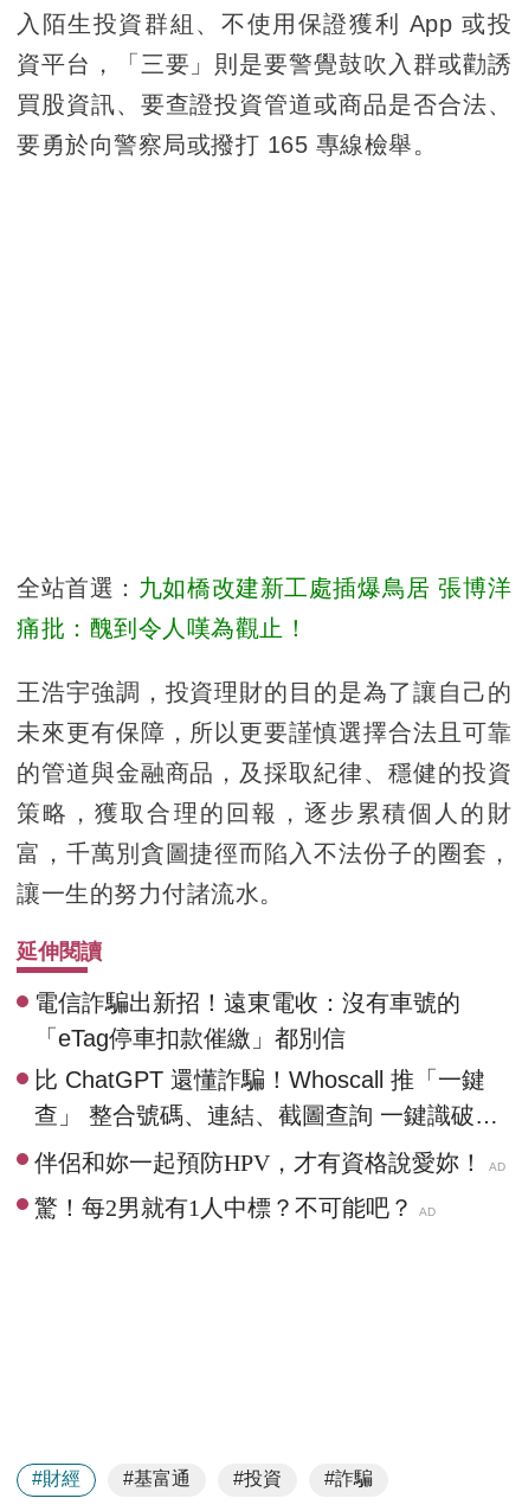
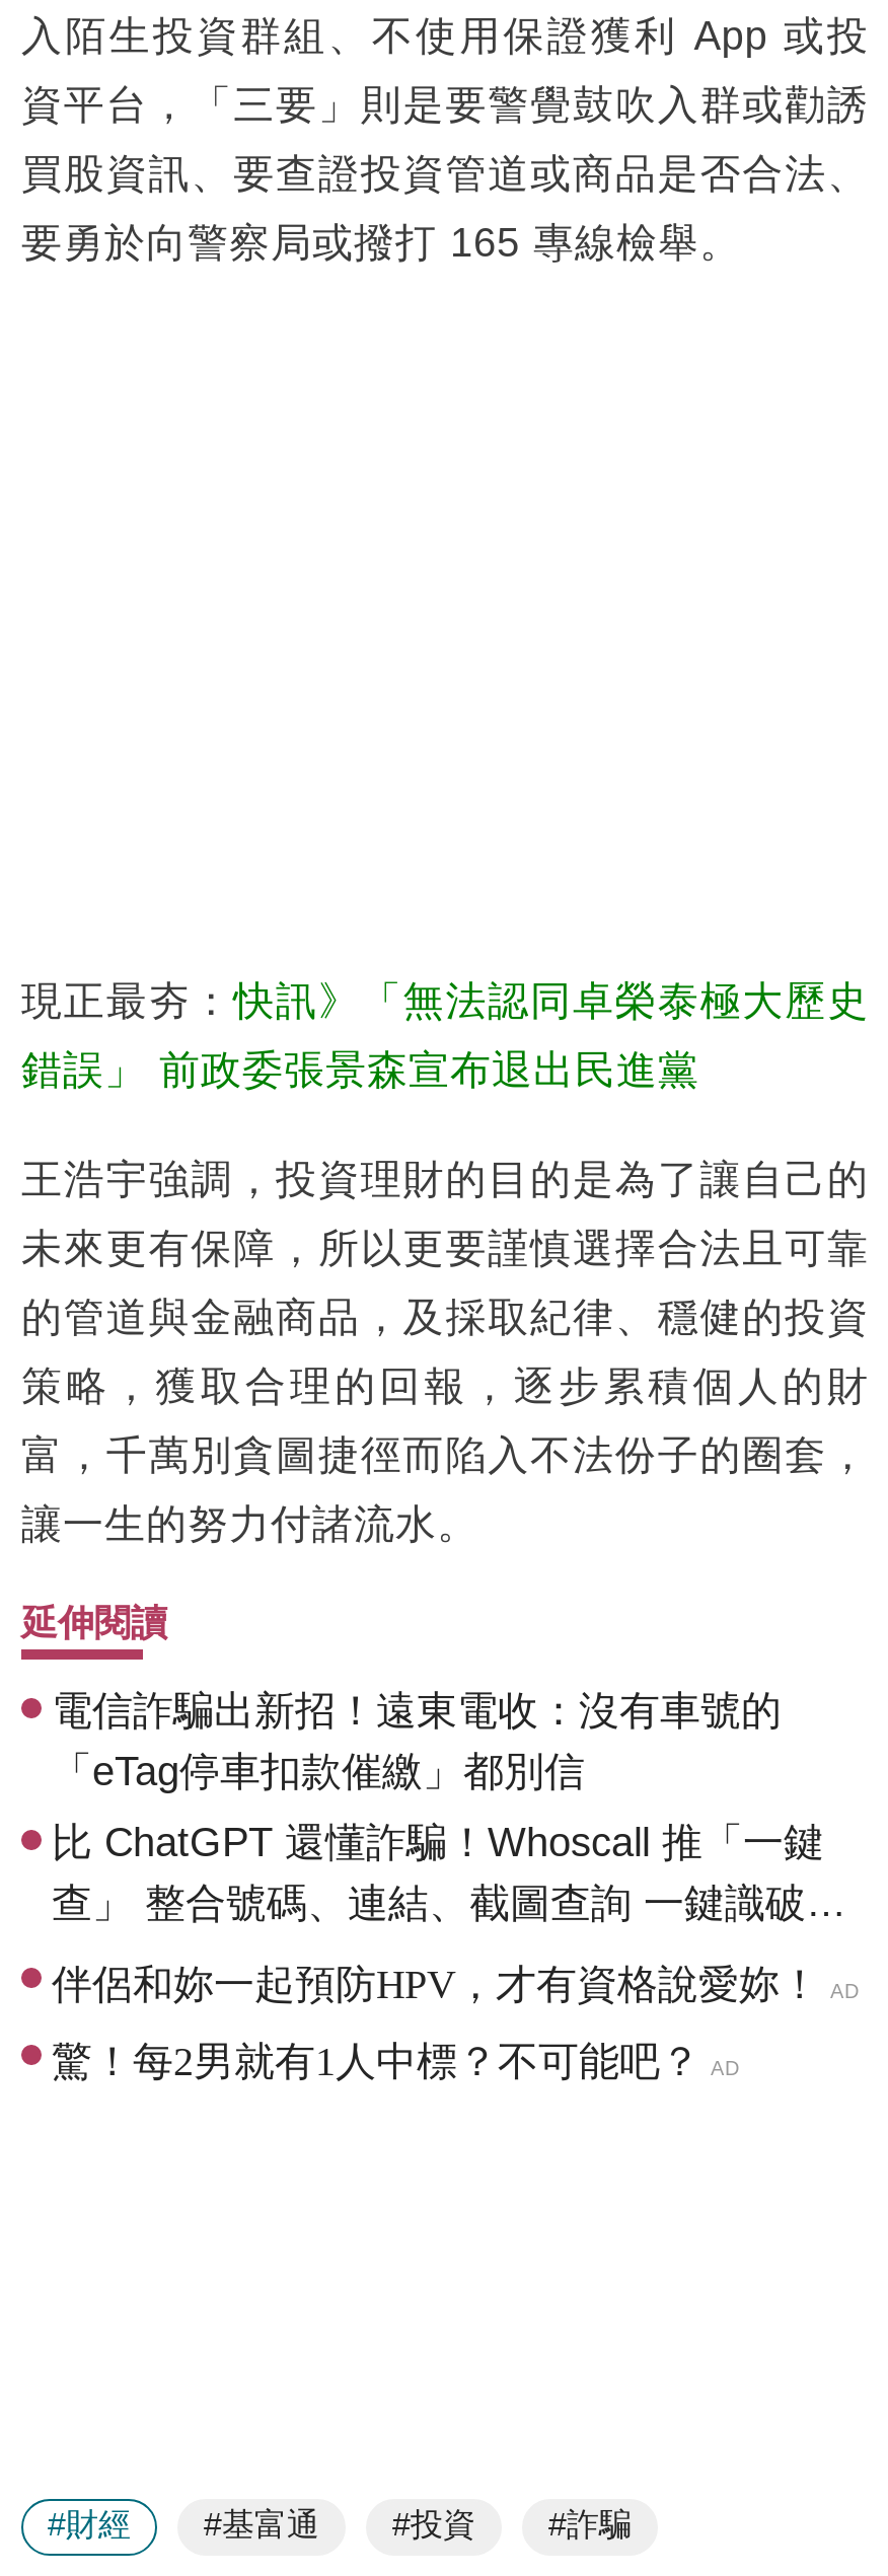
[17,574,511,600] 全站首選：九如橋改建新工處插爆鳥居 張博洋 -> [21,978,869,1022] 現正最夯：快訊》「無法認同卓榮泰極大歷史
[17,615,308,641] 痛批：醜到令人嘆為觀止！ -> [21,1047,699,1091] 錯誤」 前政委張景森宣布退出民進黨

